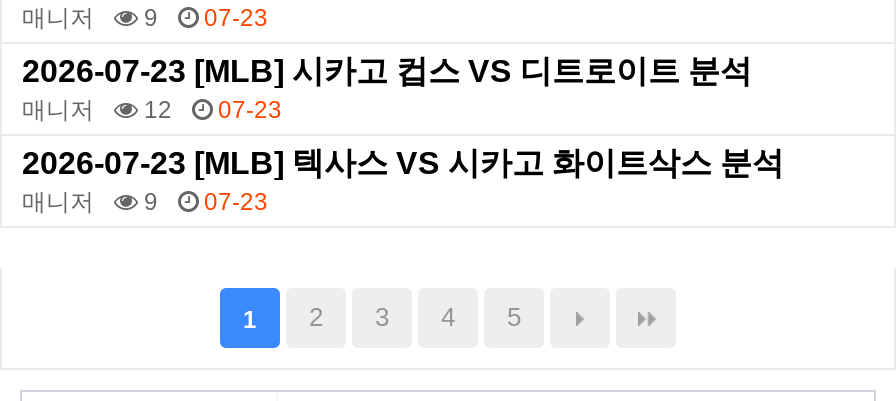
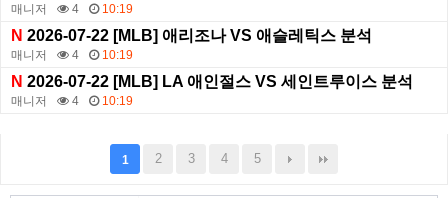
[144,4,158,32] 9 -> [72,2,79,16] 4
[204,4,268,32] 07-23 -> [102,2,133,16] 10:19
[22,54,752,88] 2026-07-23 [MLB] 시카고 컵스 VS 디트로이트 분석 -> [11,27,372,44] N 2026-07-22 [MLB] 애리조나 VS 애슬레틱스 분석
[144,96,282,124] 12 | 07-23 -> [72,48,133,62] 4 | 10:19
[22,146,784,180] 2026-07-23 [MLB] 텍사스 VS 시카고 화이트삭스 분석 -> [11,73,413,90] N 2026-07-22 [MLB] LA 애인절스 VS 세인트루이스 분석
[144,188,158,216] 9 -> [72,94,79,108] 4
[204,188,268,216] 07-23 -> [102,94,133,108] 10:19

